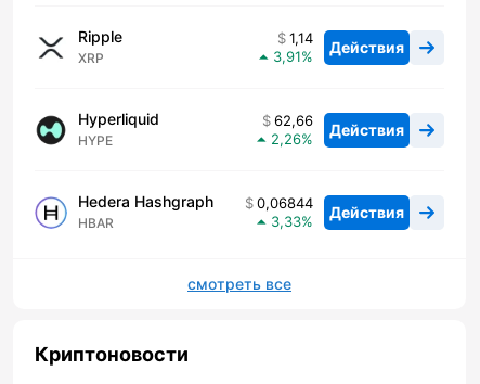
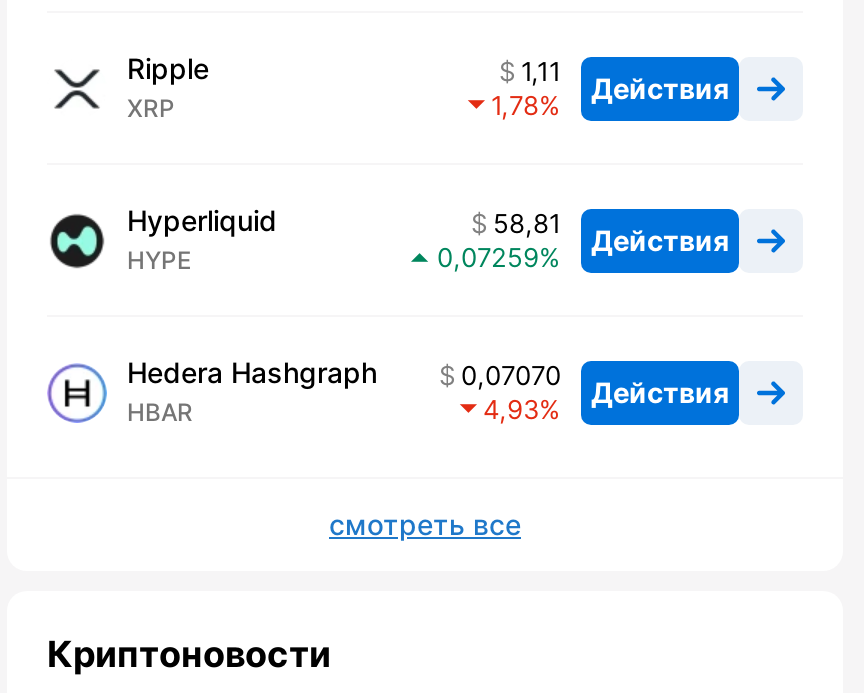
[289,30,404,56] 1,14 Действия -> [521,56,729,105] 1,11 Действия
[273,48,301,66] 3,91 -> [491,90,539,122] 1,78
[274,112,404,139] 62,66 Действия -> [493,208,729,257] 58,81 Действия
[271,131,301,148] 2,26 -> [437,242,539,274] 0,07259
[257,195,404,221] 0,06844 Действия -> [461,360,729,409] 0,07070 Действия
[271,213,301,230] 3,33 -> [483,394,539,426] 4,93

